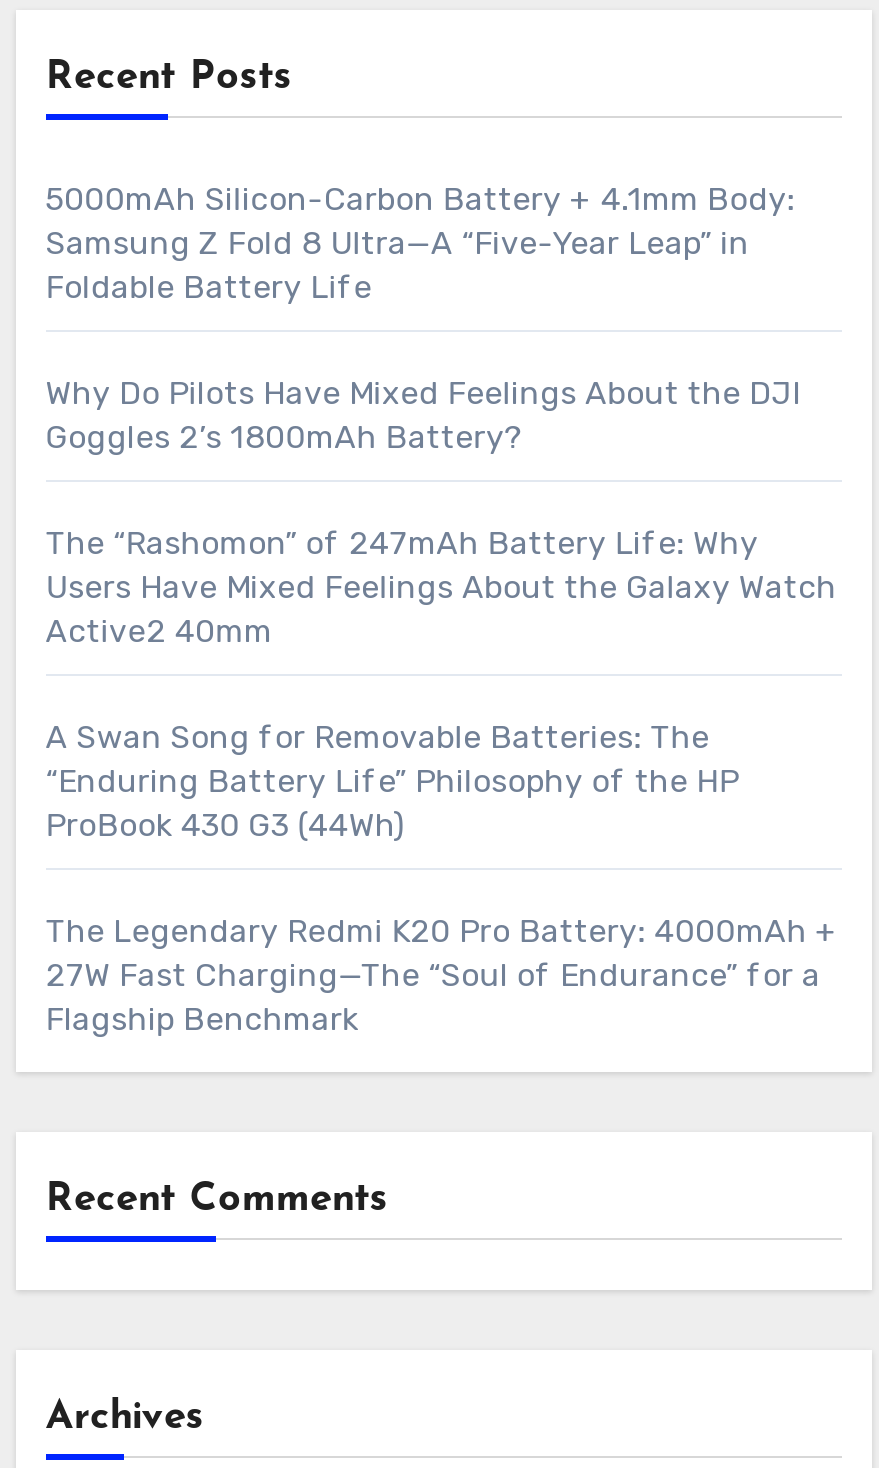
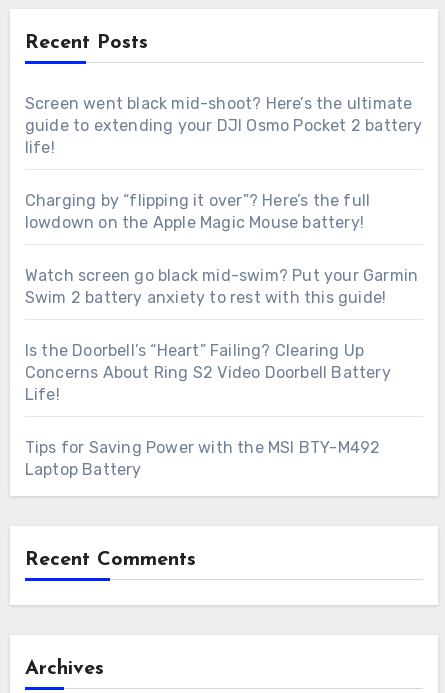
[46,181,795,307] 5000mAh Silicon-Carbon Battery + 4.1mm Body: | Samsung Z Fold 8 Ultra—A “Five-Year Leap” in | Foldable Battery Life -> [25,94,423,157] Screen went black mid-shoot? Here’s the ultimate | guide to extending your DJI Osmo Pocket 2 battery | life!
[46,375,800,457] Why Do Pilots Have Mixed Feelings About the DJI | Goggles 2’s 1800mAh Battery? -> [25,191,370,232] Charging by “flipping it over”? Here’s the full | lowdown on the Apple Magic Mouse battery!
[46,525,837,651] The “Rashomon” of 247mAh Battery Life: Why | Users Have Mixed Feelings About the Galaxy Watch | Active2 40mm -> [25,266,418,307] Watch screen go black mid-swim? Put your Garmin | Swim 2 battery anxiety to rest with this guide!
[46,719,739,845] A Swan Song for Removable Batteries: The | “Enduring Battery Life” Philosophy of the HP | ProBook 430 G3 (44Wh) -> [25,341,391,404] Is the Doorbell’s “Heart” Failing? Clearing Up | Concerns About Ring S2 Video Doorbell Battery | Life!
[46,913,838,1039] The Legendary Redmi K20 Pro Battery: 4000mAh + | 27W Fast Charging—The “Soul of Endurance” for a | Flagship Benchmark -> [25,438,380,479] Tips for Saving Power with the MSI BTY-M492 | Laptop Battery

